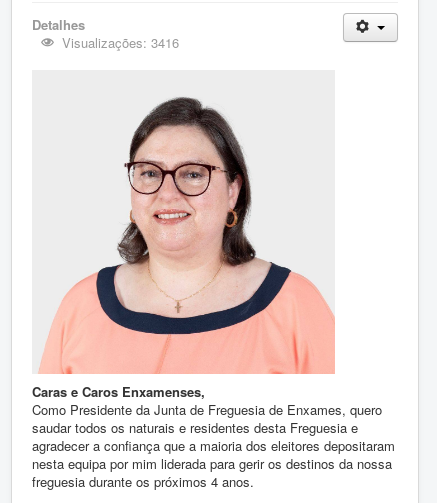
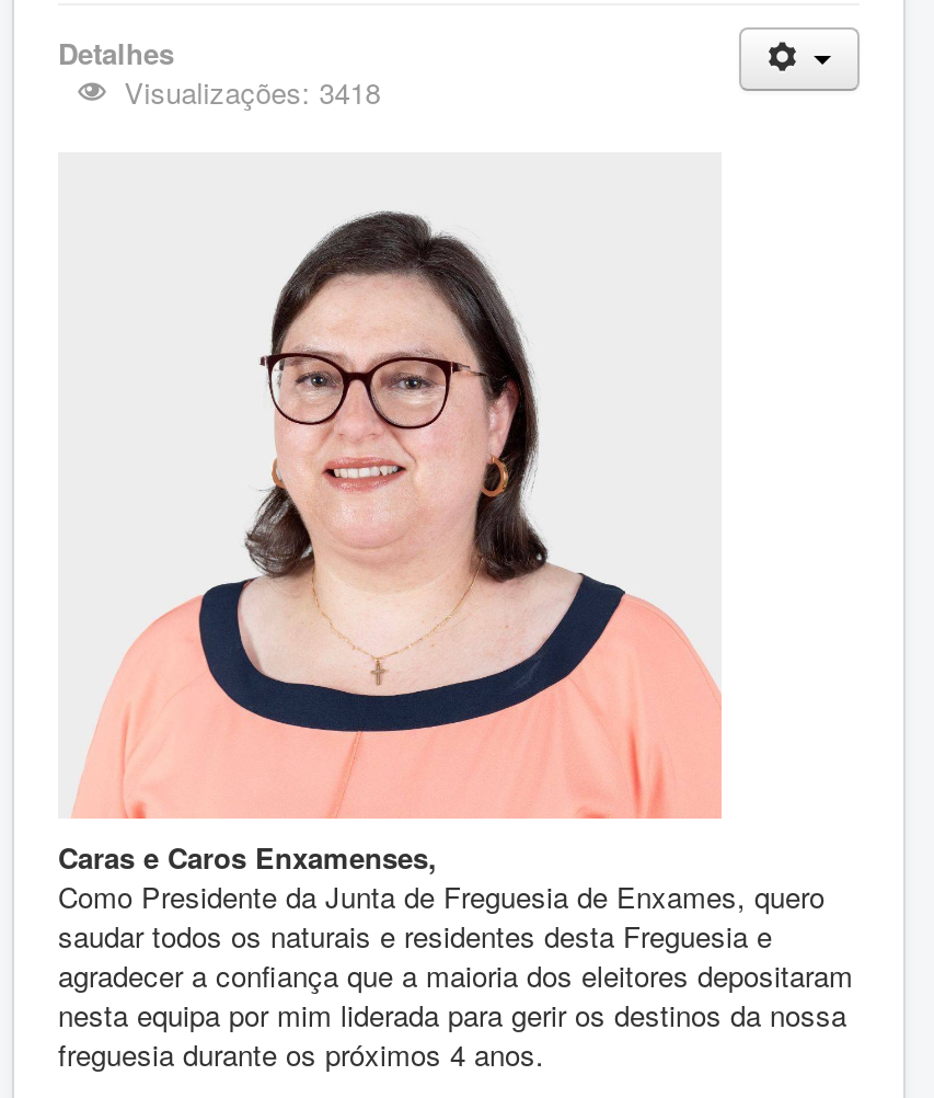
[62,33,179,52] Visualizações: 3416 -> [124,71,380,113] Visualizações: 3418

